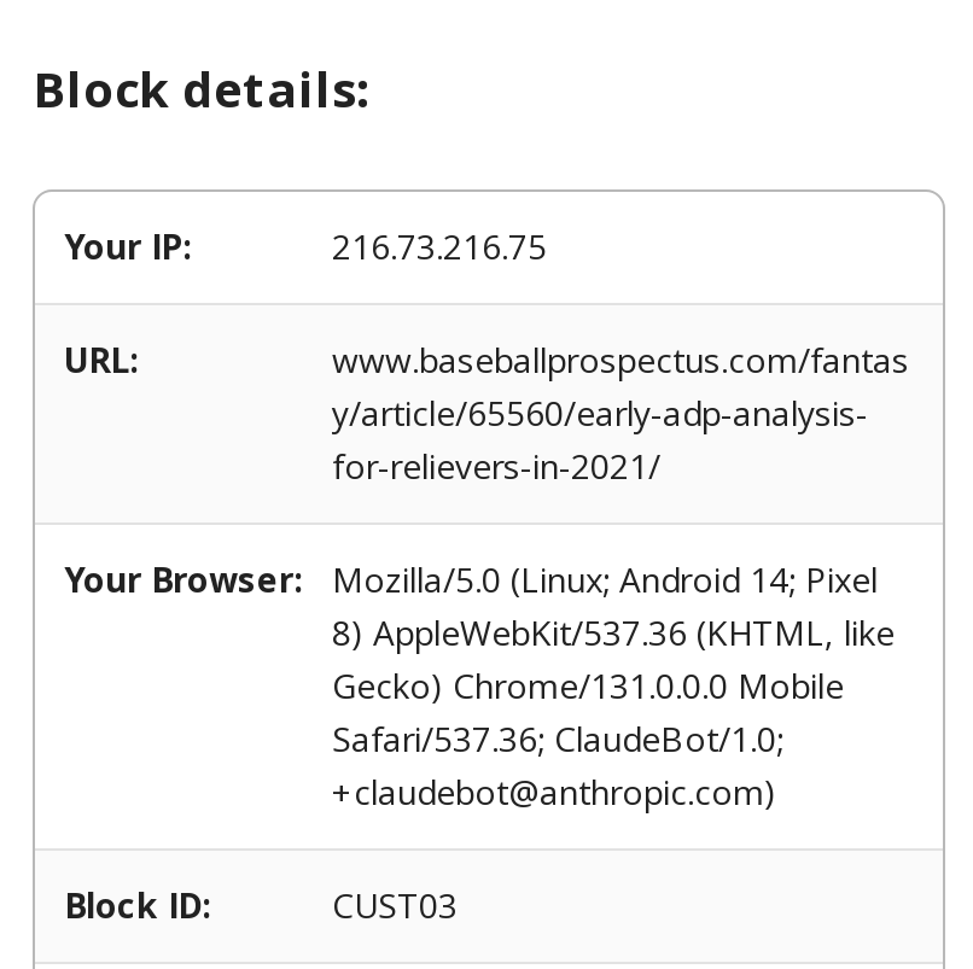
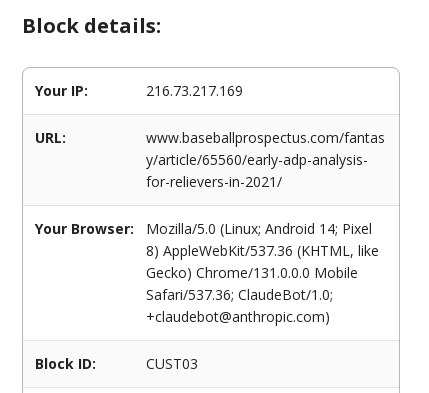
[332,223,547,269] 216.73.216.75 -> [146,81,243,100] 216.73.217.169

